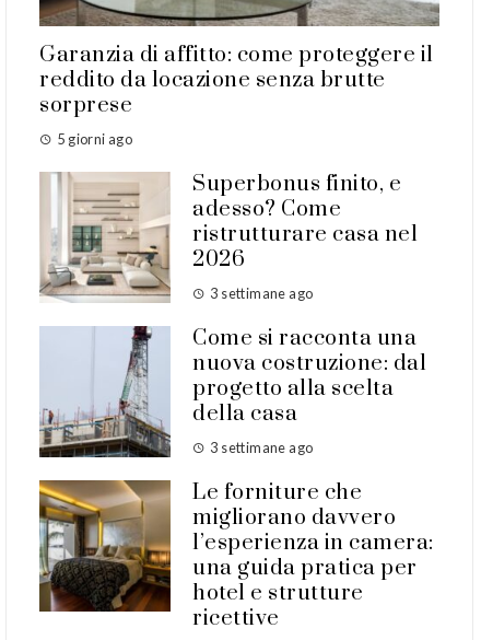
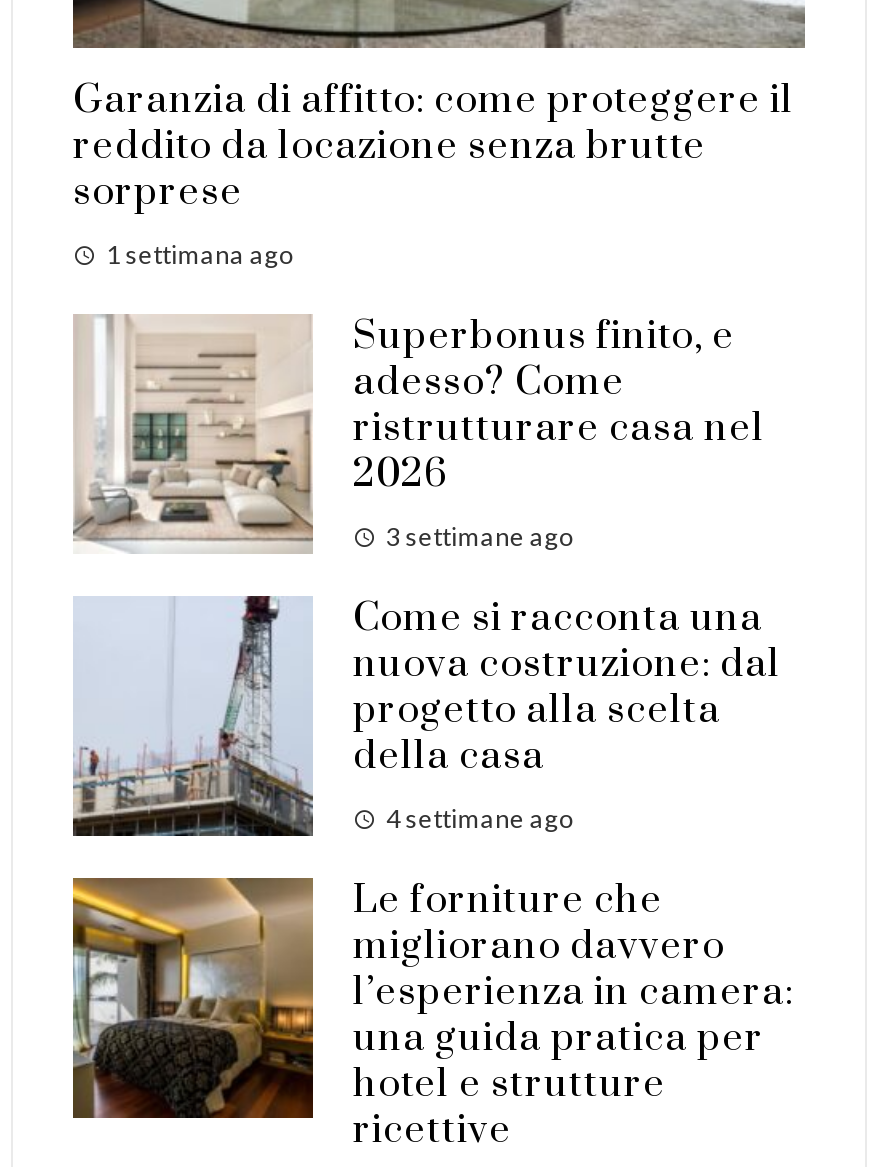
[57,130,132,148] 5 giorni ago -> [106,238,294,270] 1 settimana ago
[210,439,313,456] 3 settimane ago -> [386,802,574,834] 4 settimane ago

